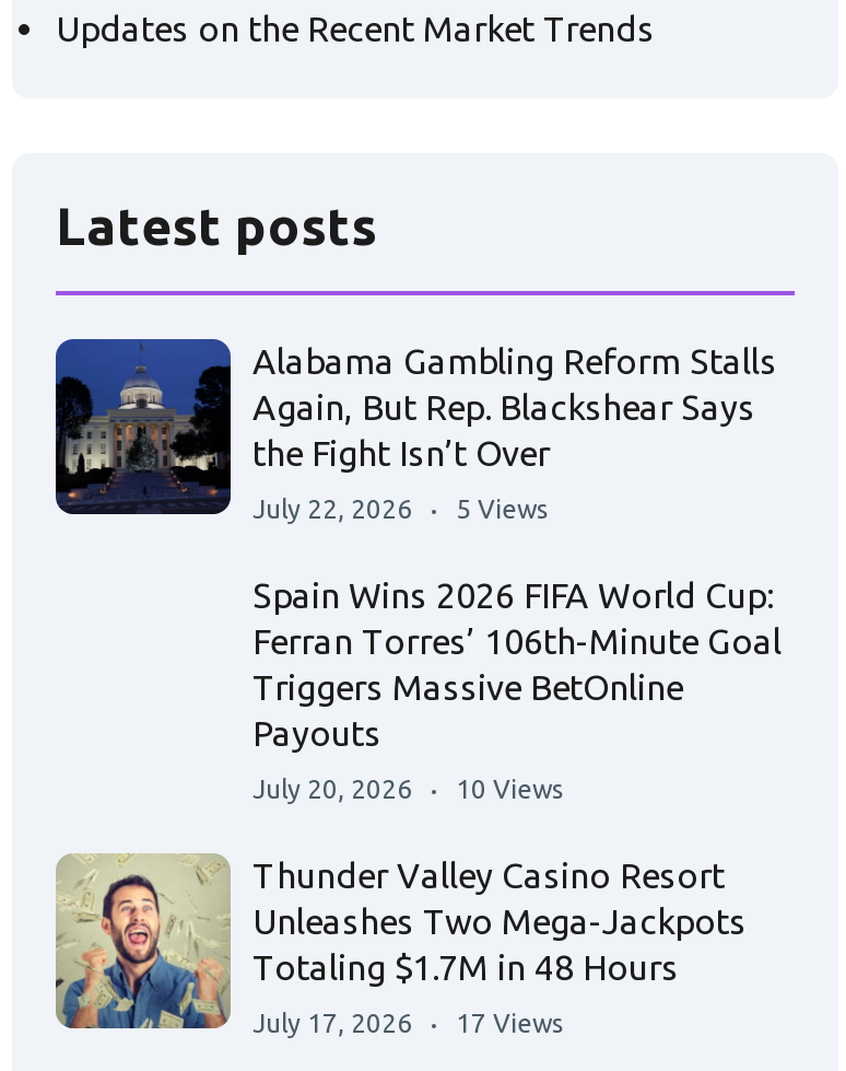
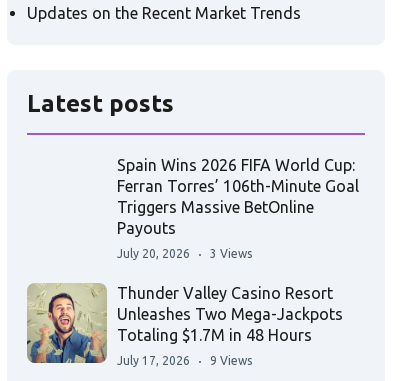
[54,337,777,523] [image] | Alabama Gambling Reform Stalls | Again, But Rep. Blackshear Says | the Fight Isn’t Over | July 22, 2026 | 5 Views -> none
[252,775,563,803] July 20, 2026 10 Views -> [117,247,252,260] July 20, 2026 3 Views
[252,1009,563,1037] July 17, 2026 17 Views -> [117,354,252,367] July 17, 2026 9 Views

